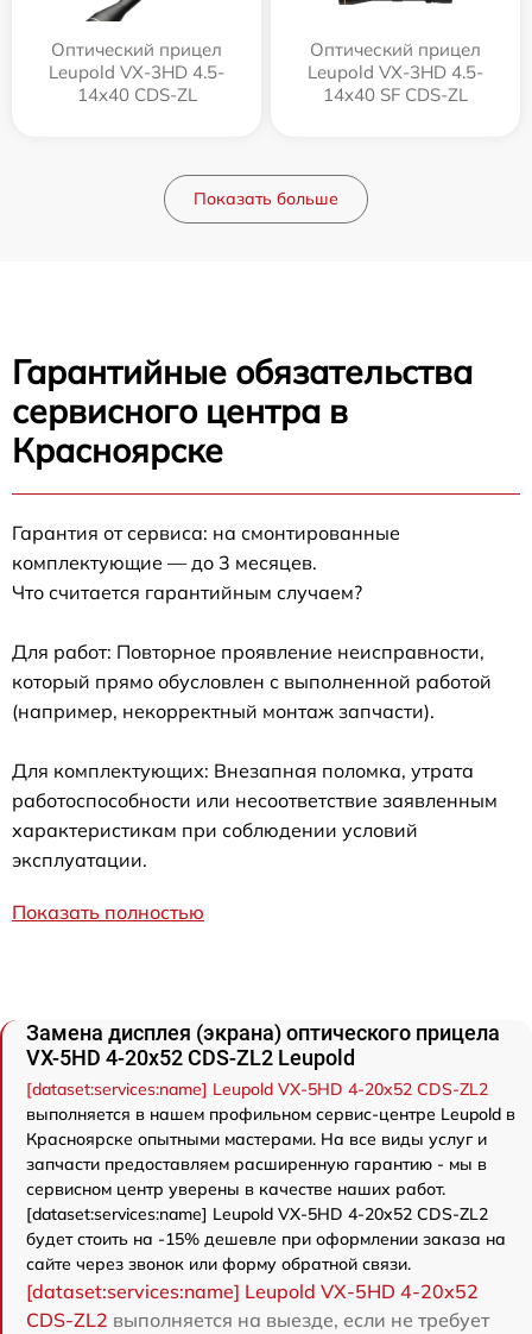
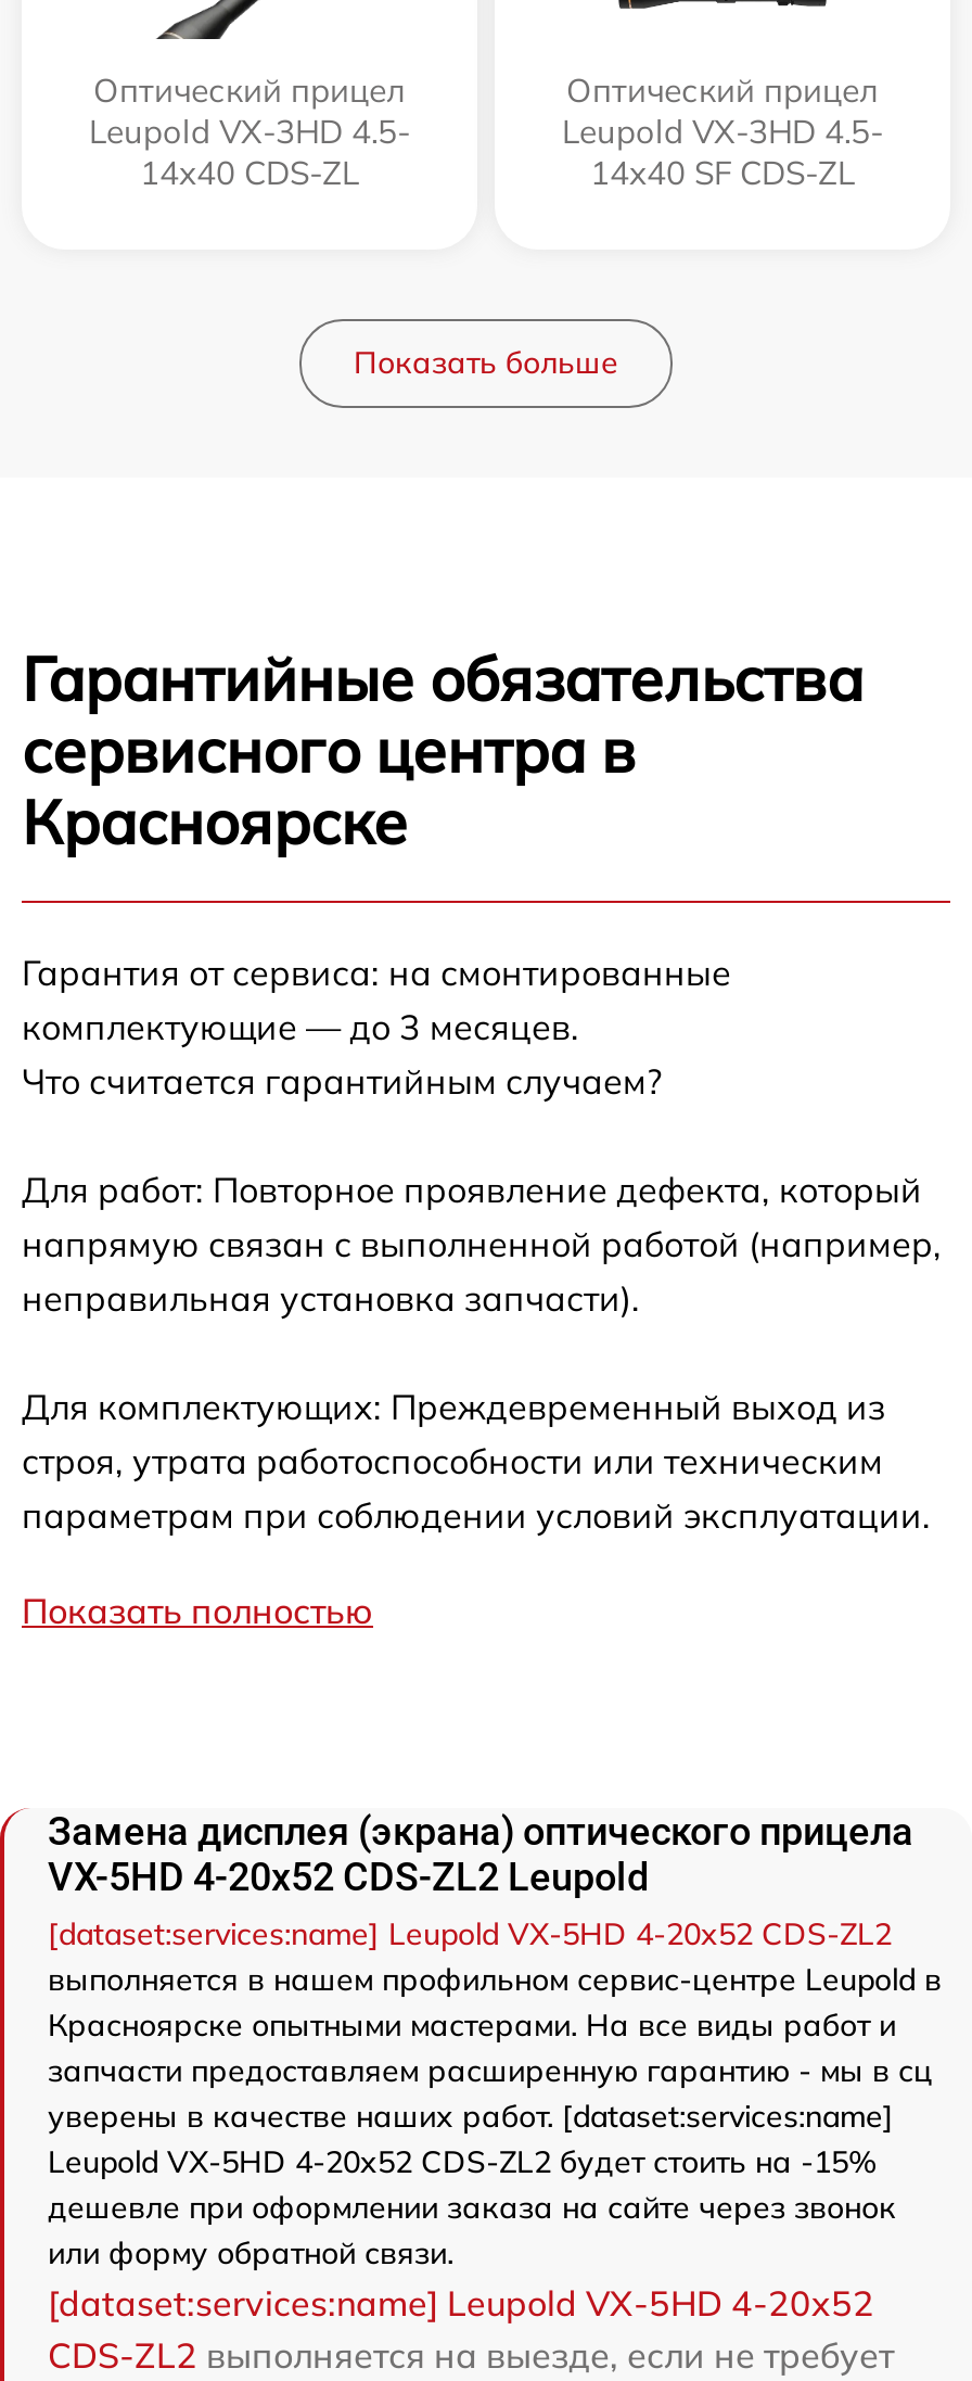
[12,640,492,723] Для работ: Повторное проявление неисправности, | который прямо обусловлен с выполненной работой | (например, некорректный монтаж запчасти). -> [22,1168,942,1320] Для работ: Повторное проявление дефекта, который | напрямую связан с выполненной работой (например, | неправильная установка запчасти).
[12,759,498,872] Для комплектующих: Внезапная поломка, утрата | работоспособности или несоответствие заявленным | характеристикам при соблюдении условий | эксплуатации. -> [22,1385,931,1537] Для комплектующих: Преждевременный выход из | строя, утрата работоспособности или техническим | параметрам при соблюдении условий эксплуатации.
[26,1128,506,1275] Красноярске опытными мастерами. На все виды услуг и | запчасти предоставляем расширенную гарантию - мы в | сервисном центр уверены в качестве наших работ. | [dataset:services:name] Leupold VX-5HD 4-20x52 CDS-ZL2 | будет стоить на -15% дешевле при оформлении заказа на | сайте через звонок или форму обратной связи. -> [48,2006,933,2273] Красноярске опытными мастерами. На все виды работ и | запчасти предоставляем расширенную гарантию - мы в сц | уверены в качестве наших работ. [dataset:services:name] | Leupold VX-5HD 4-20x52 CDS-ZL2 будет стоить на -15% | дешевле при оформлении заказа на сайте через звонок | или форму обратной связи.

